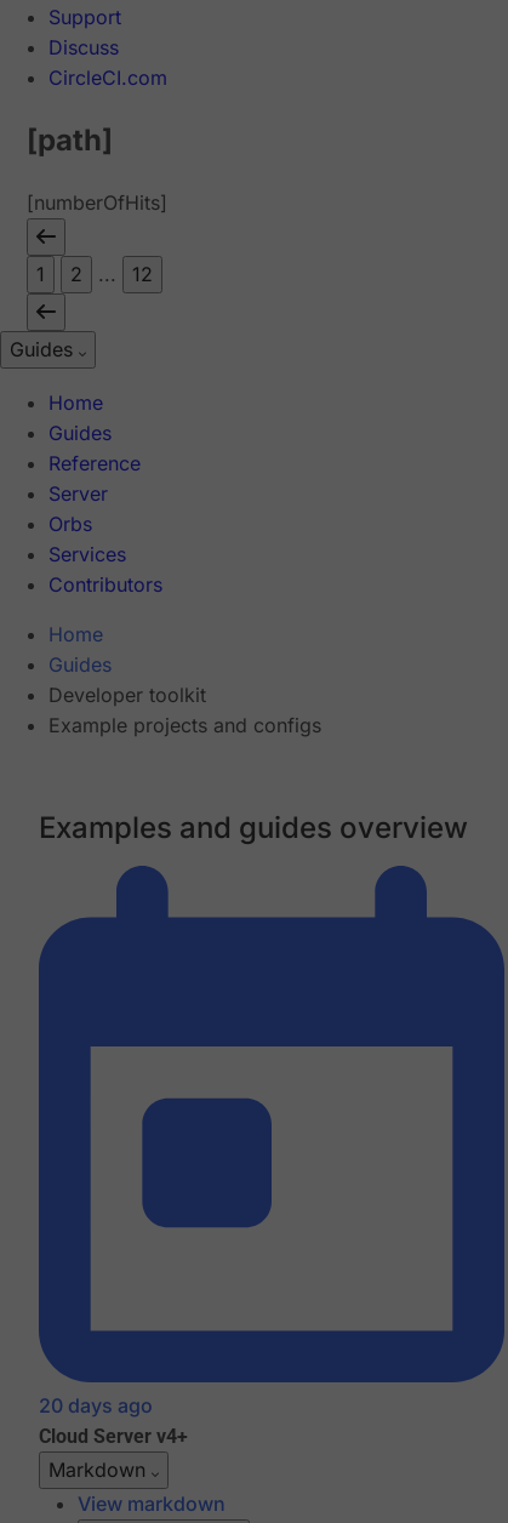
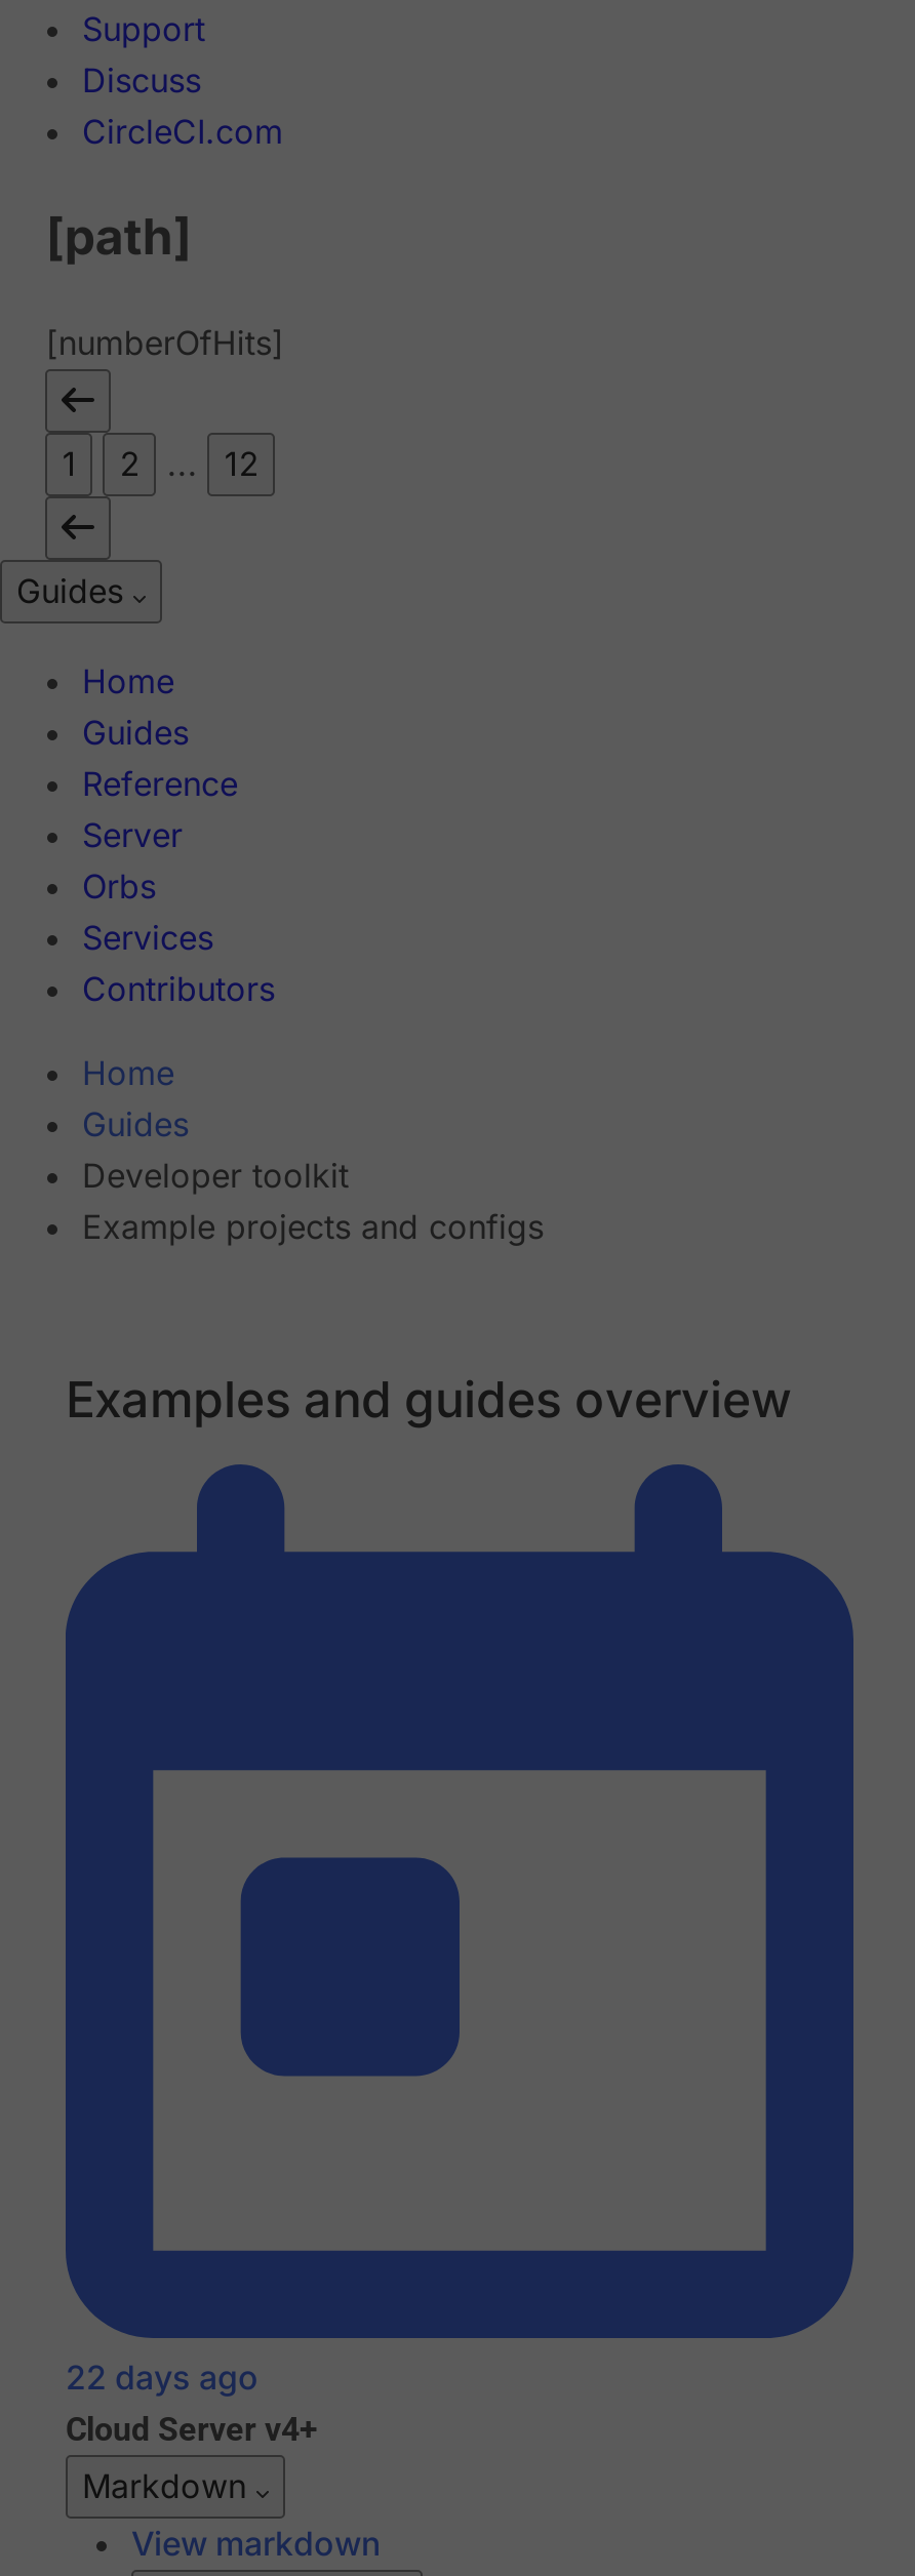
[39,1394,153,1418] 20 days ago -> [66,2358,258,2399] 22 days ago

